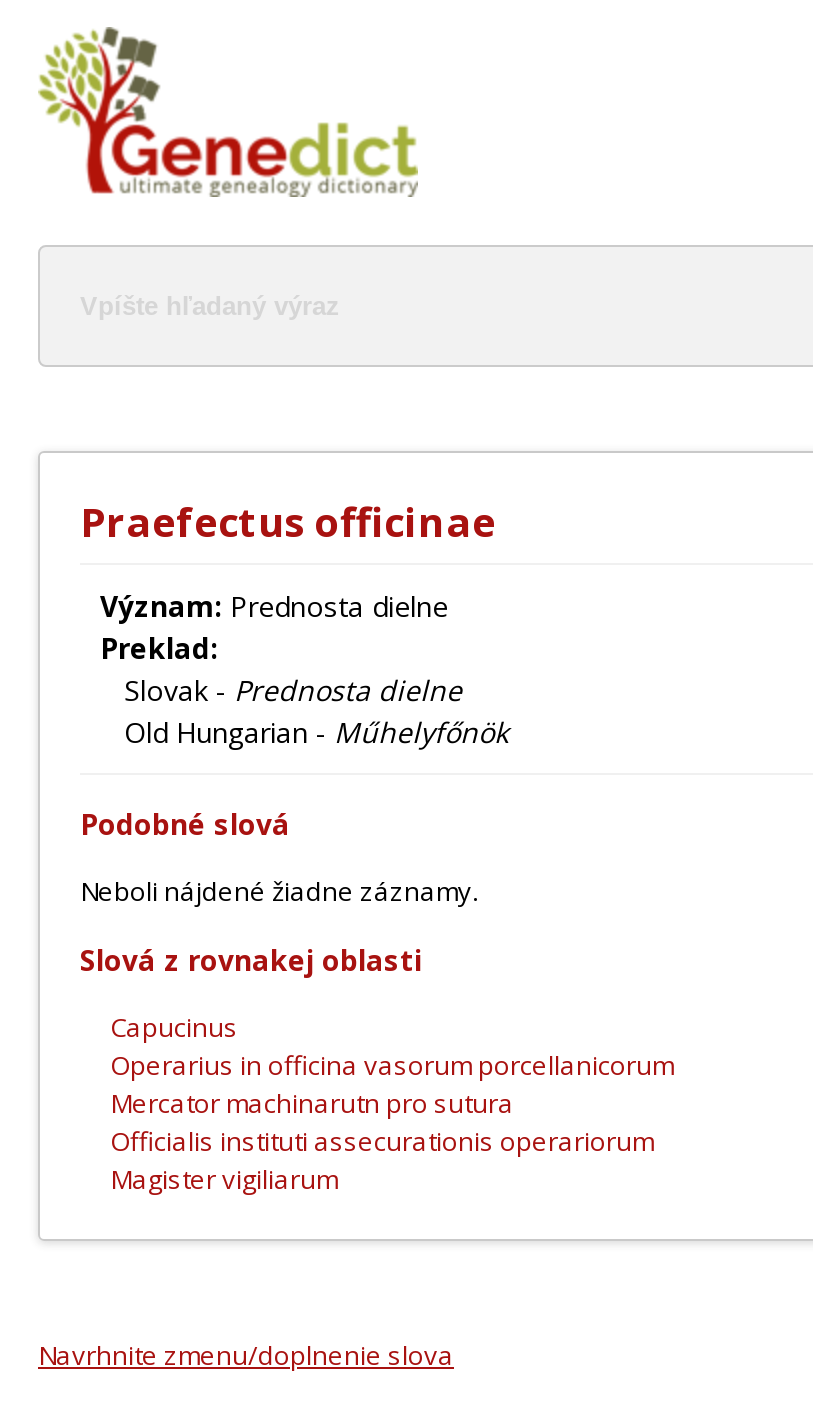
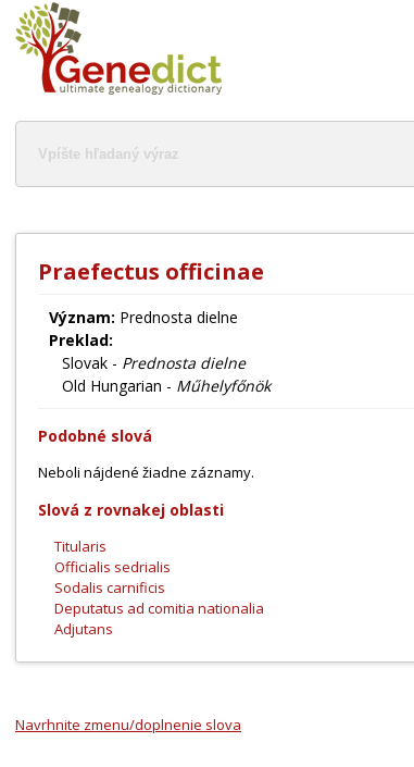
[110,1009,674,1197] Capucinus | Operarius in officina vasorum porcellanicorum | Mercator machinarutn pro sutura | Officialis instituti assecurationis operariorum | Magister vigiliarum -> [54,536,264,639] Titularis | Officialis sedrialis | Sodalis carnificis | Deputatus ad comitia nationalia | Adjutans

